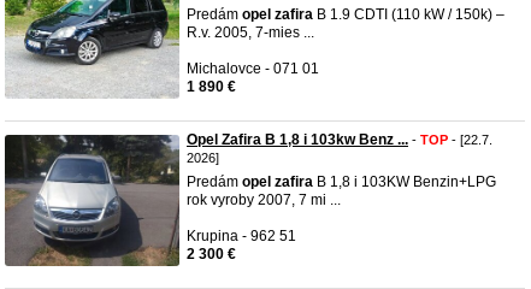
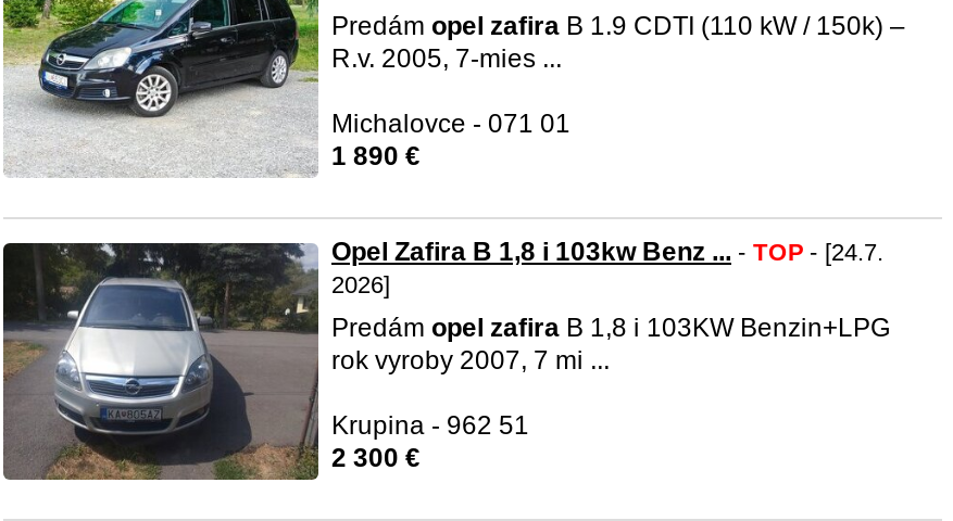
[187,131,492,148] Opel Zafira B 1,8 i 103kw Benz ... - TOP - [22.7. -> [331,237,883,267] Opel Zafira B 1,8 i 103kw Benz ... - TOP - [24.7.

